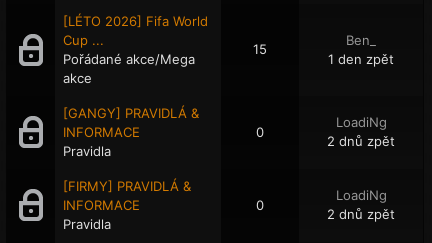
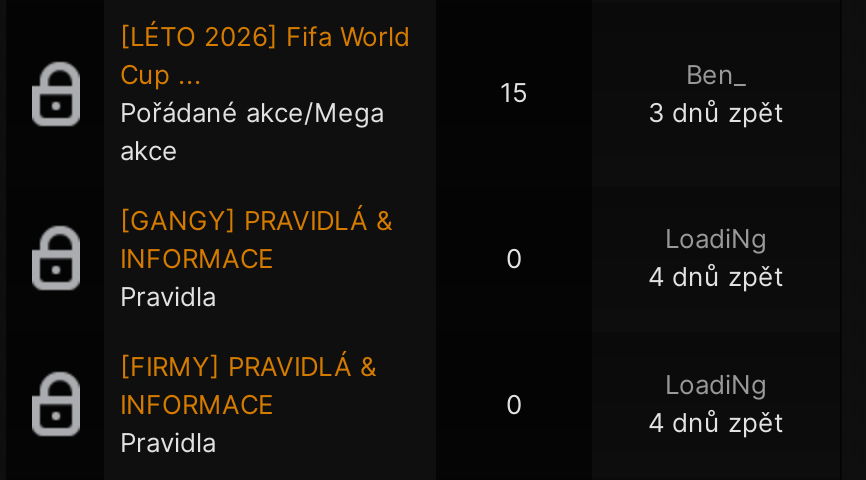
[328,51,394,67] 1 den zpět -> [648,96,784,128] 3 dnů zpět
[327,133,395,149] 2 dnů zpět -> [648,260,784,292] 4 dnů zpět
[327,206,395,222] 2 dnů zpět -> [648,406,784,438] 4 dnů zpět

